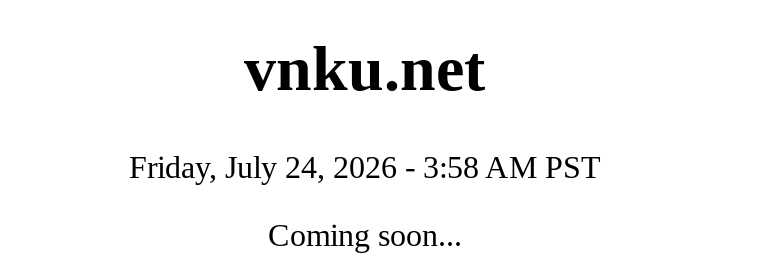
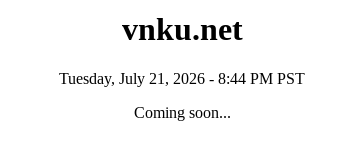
[129,150,601,184] Friday, July 24, 2026 - 3:58 AM PST -> [59,70,305,87] Tuesday, July 21, 2026 - 8:44 PM PST

